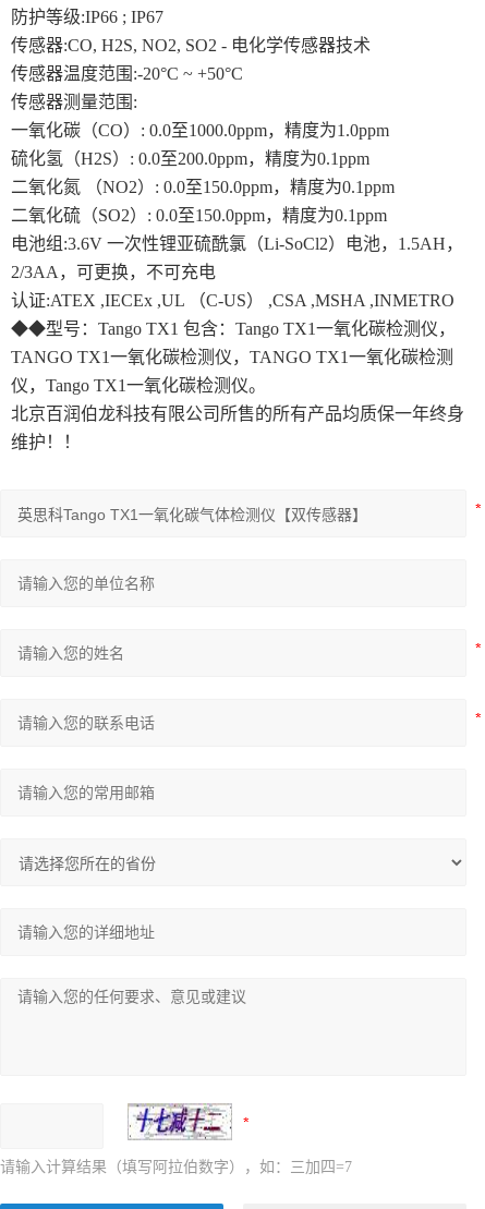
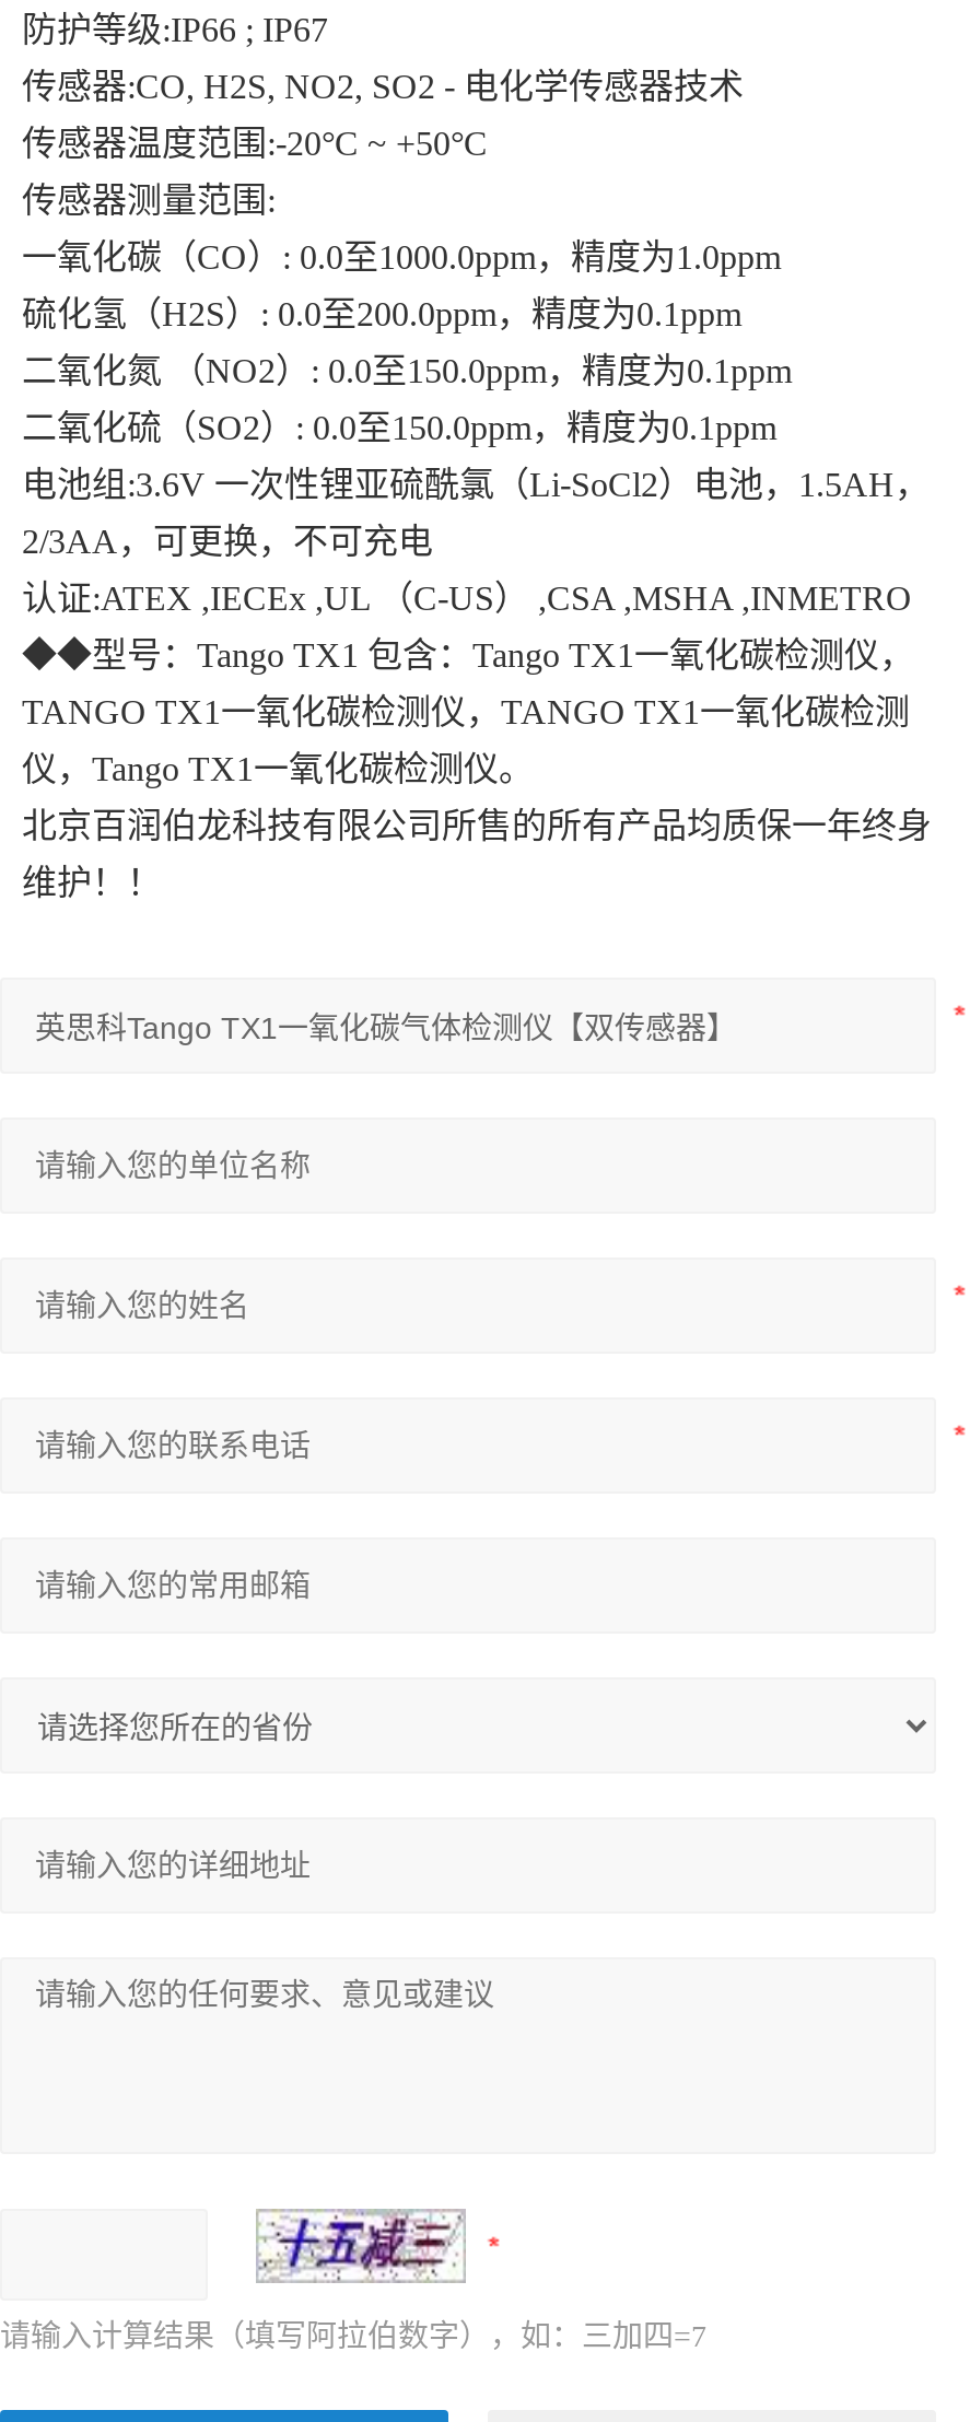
[129,1103,232,1139] [image] -> [256,2209,464,2281] [image]

